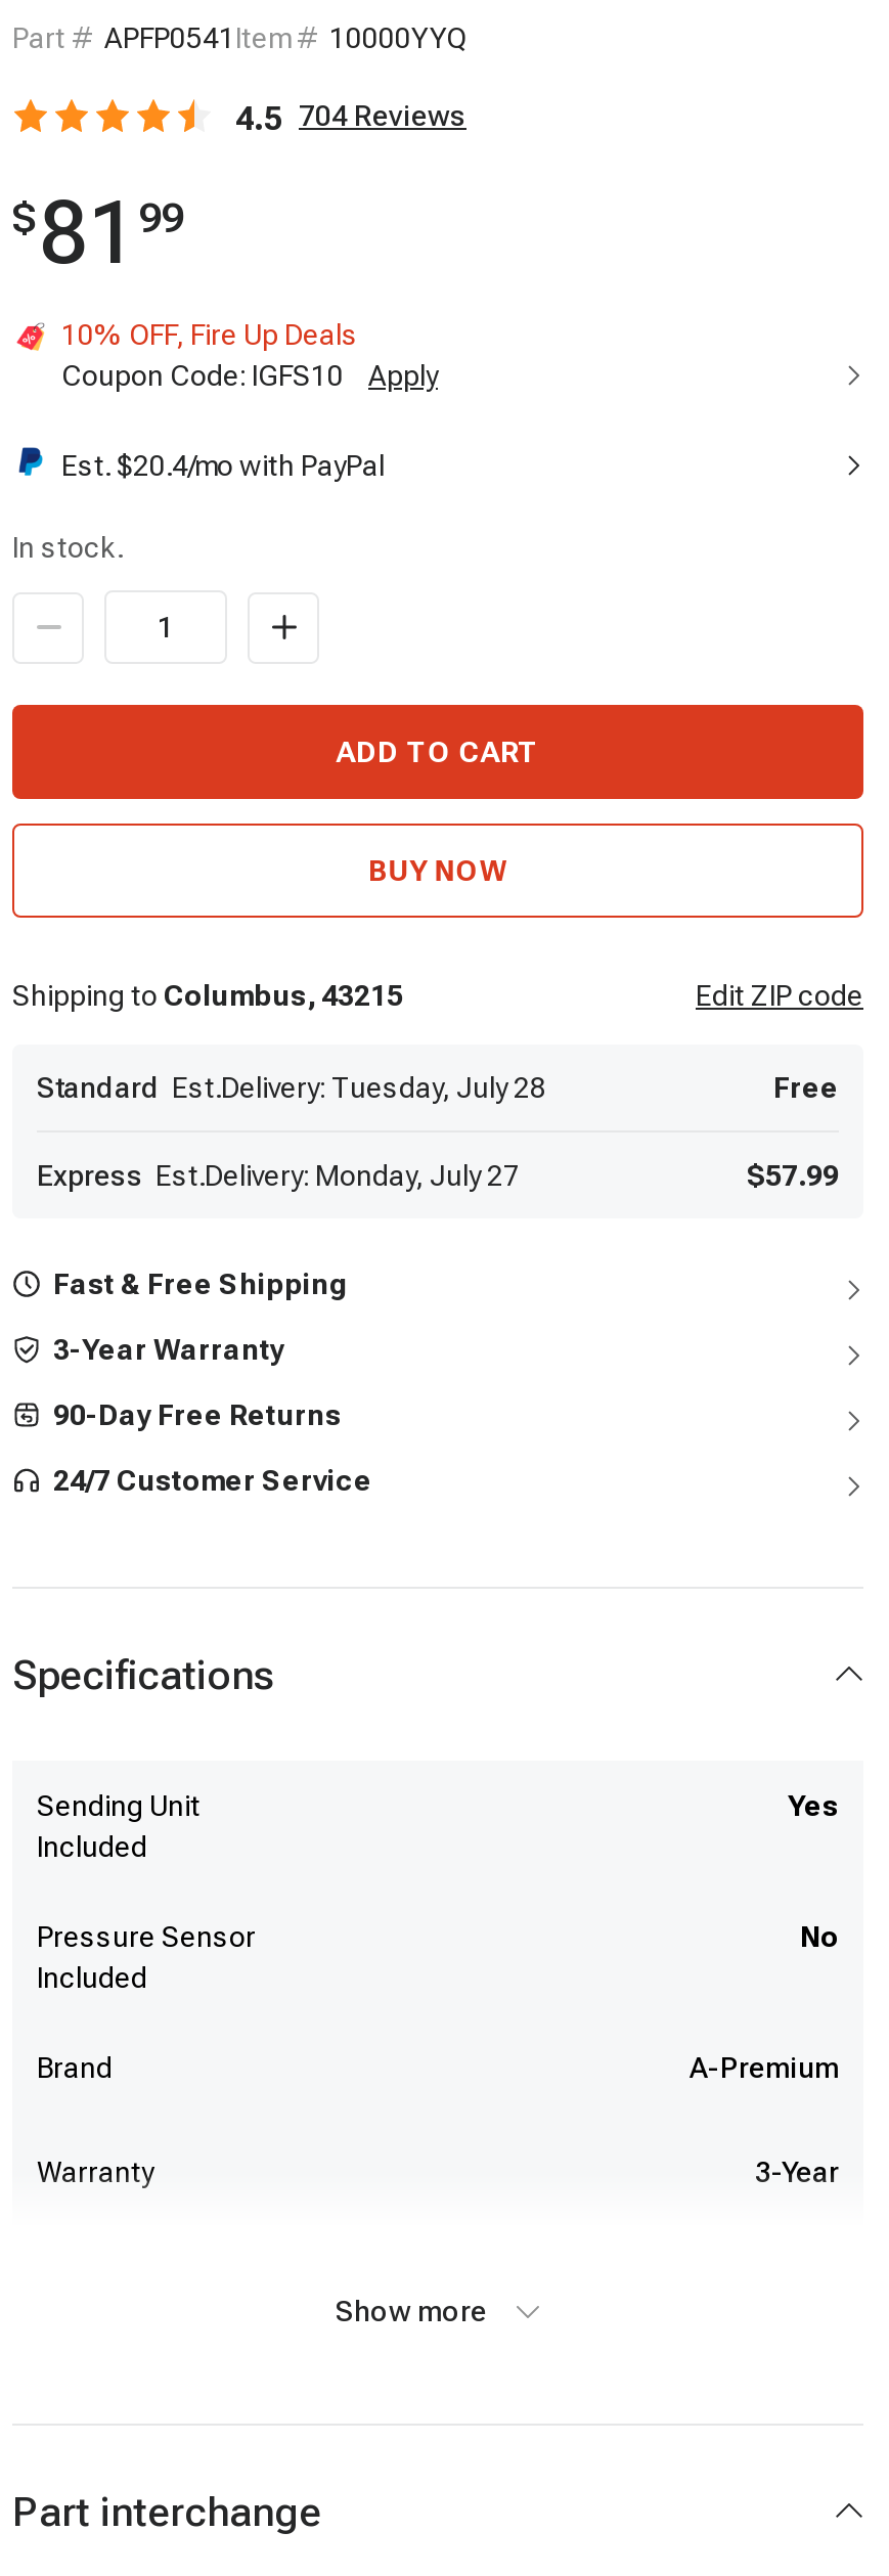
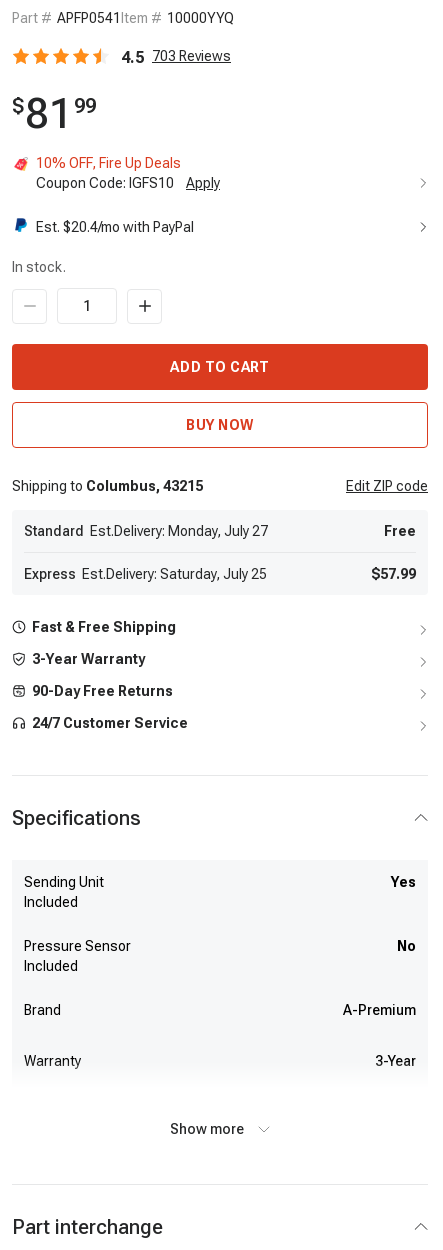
[235,98,466,137] 4.5 704Reviews -> [121,47,231,66] 4.5 703Reviews
[37,1071,546,1104] Standard Est.Delivery: Tuesday, July 28 -> [24,523,268,539] Standard Est.Delivery: Monday, July 27
[37,1159,520,1192] Express Est.Delivery: Monday, July 27 -> [24,566,267,582] Express Est.Delivery: Saturday, July 25

